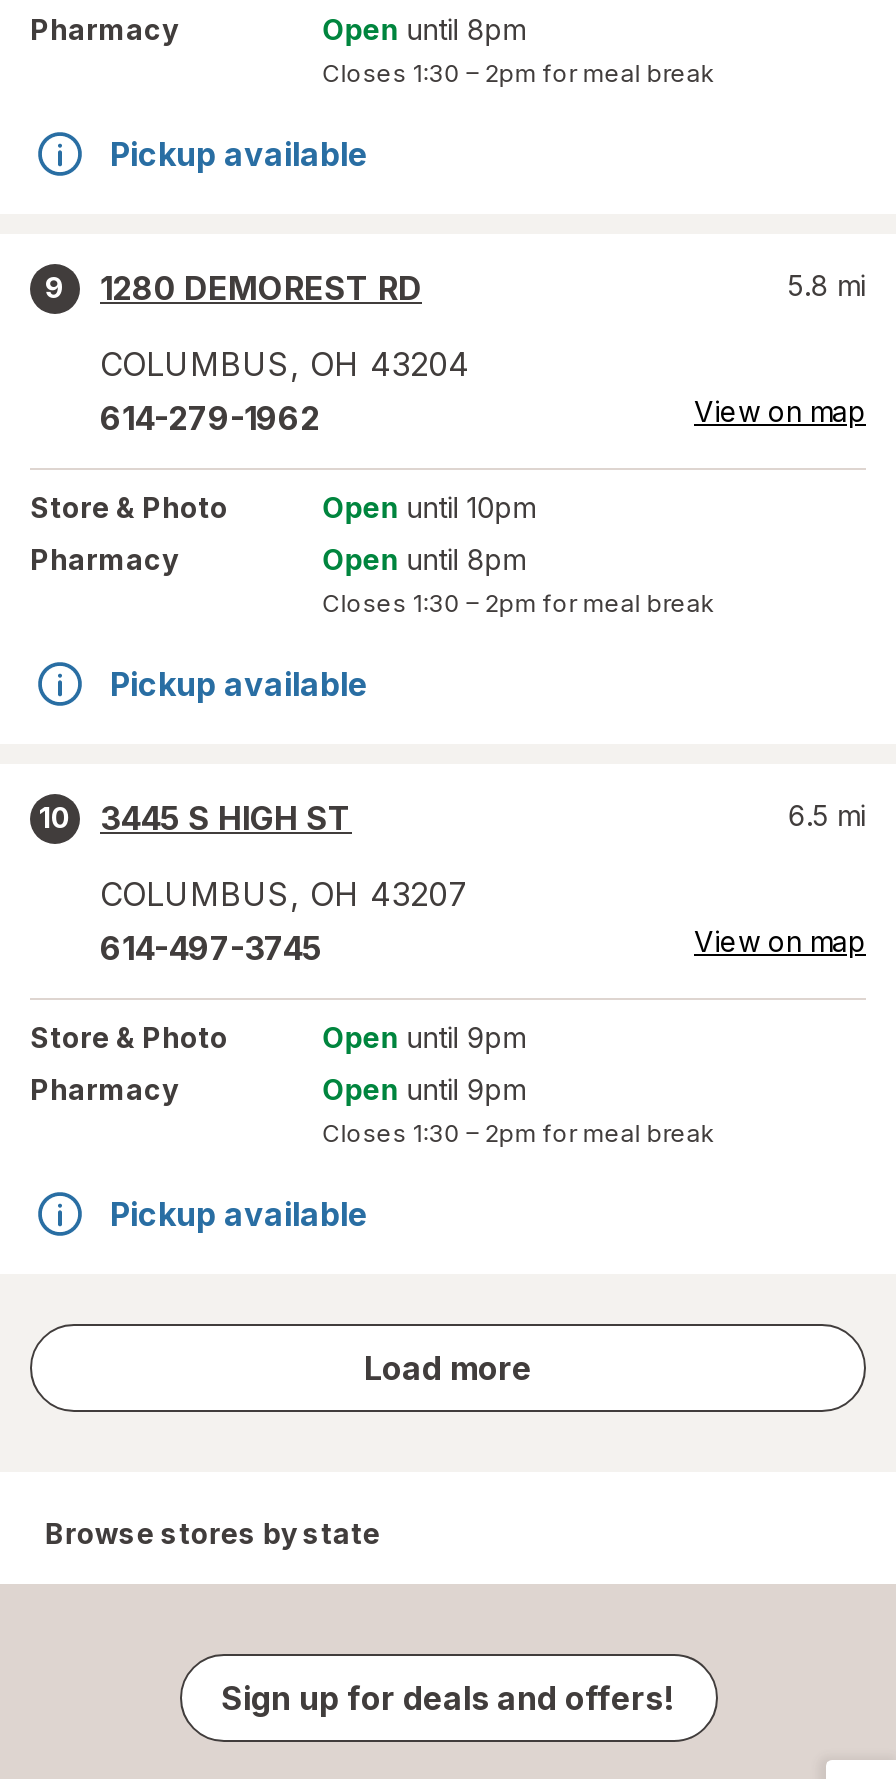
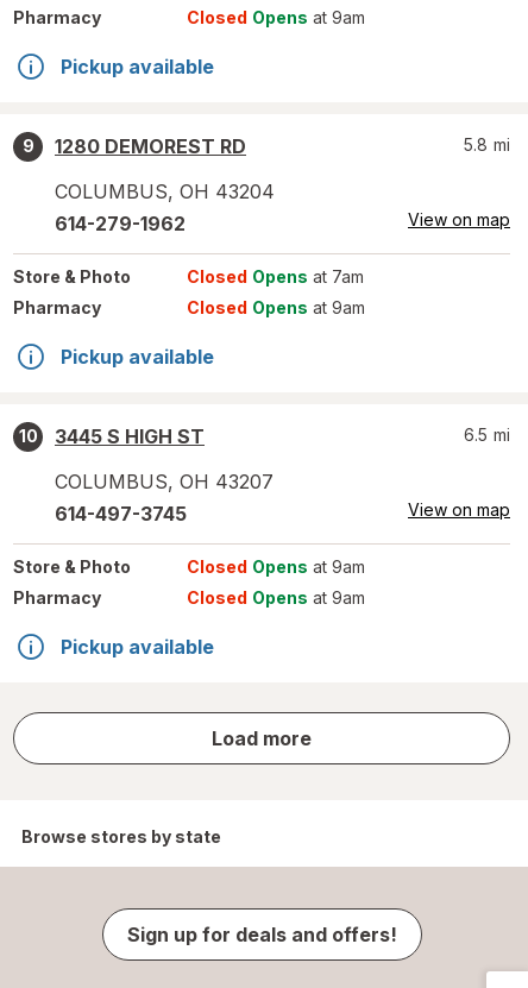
[323,12,715,88] Open until 8pm | Closes 1:30 – 2pm for meal break -> [187,7,365,27] Closed Opens at 9am
[323,490,535,524] Open until 10pm -> [187,266,364,287] Closed Opens at 7am
[323,542,715,618] Open until 8pm | Closes 1:30 – 2pm for meal break -> [187,297,365,317] Closed Opens at 9am
[323,1020,525,1054] Open until 9pm -> [187,556,365,577] Closed Opens at 9am
[323,1072,715,1148] Open until 9pm | Closes 1:30 – 2pm for meal break -> [187,587,365,608] Closed Opens at 9am

